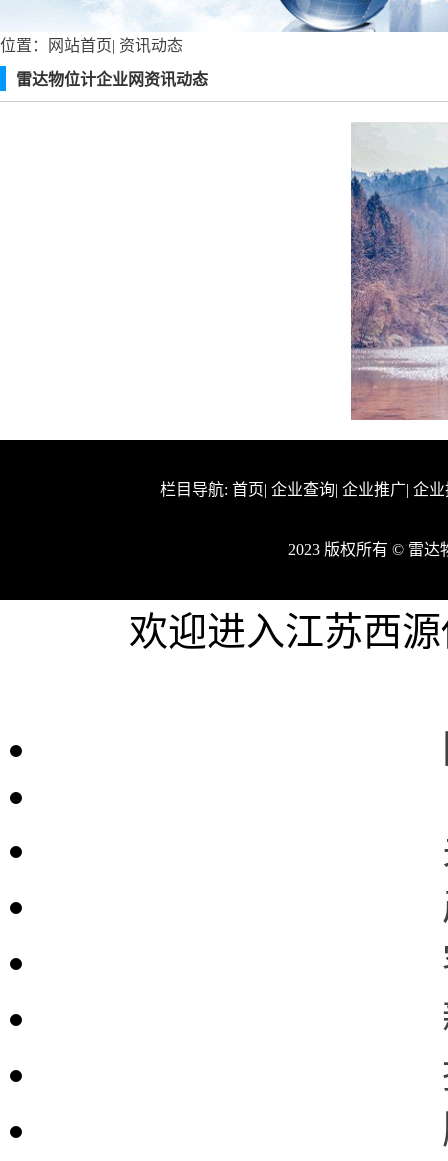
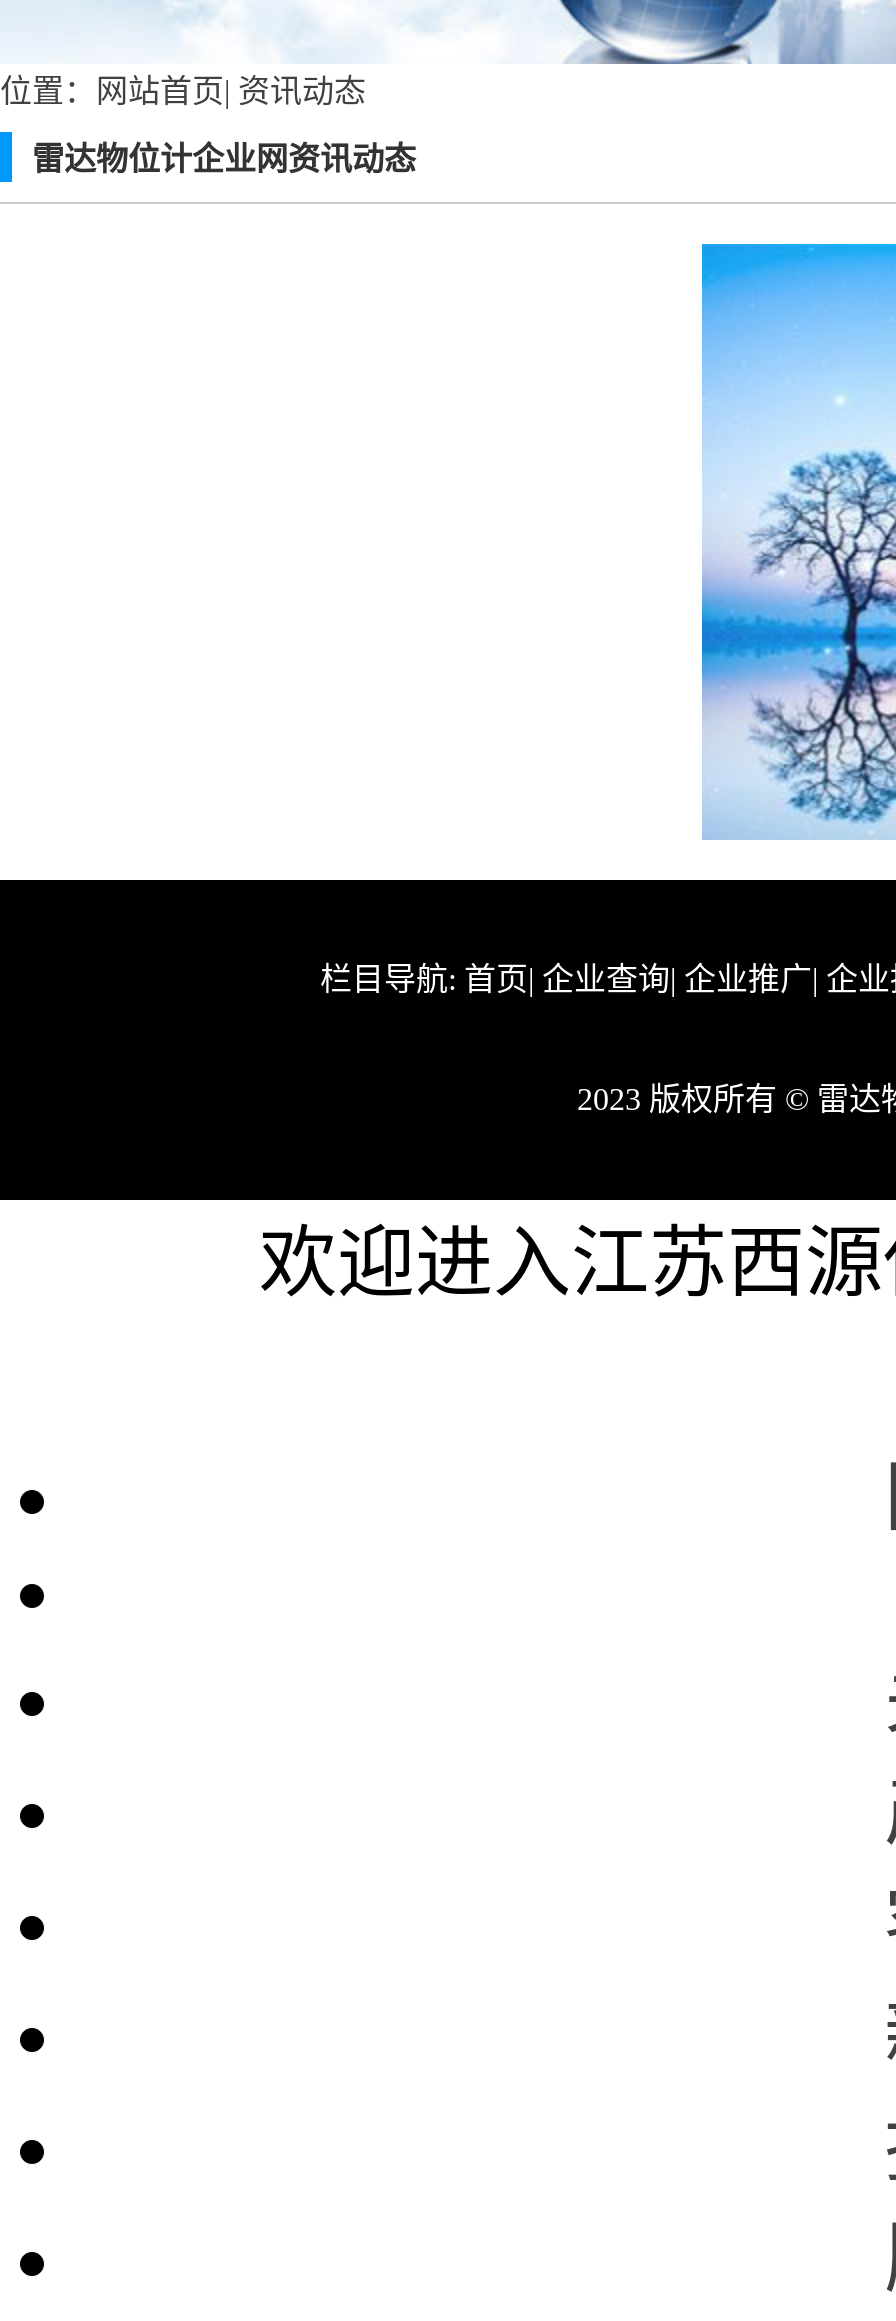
[350,122,445,421] [image] -> [700,242,890,840] [image]

